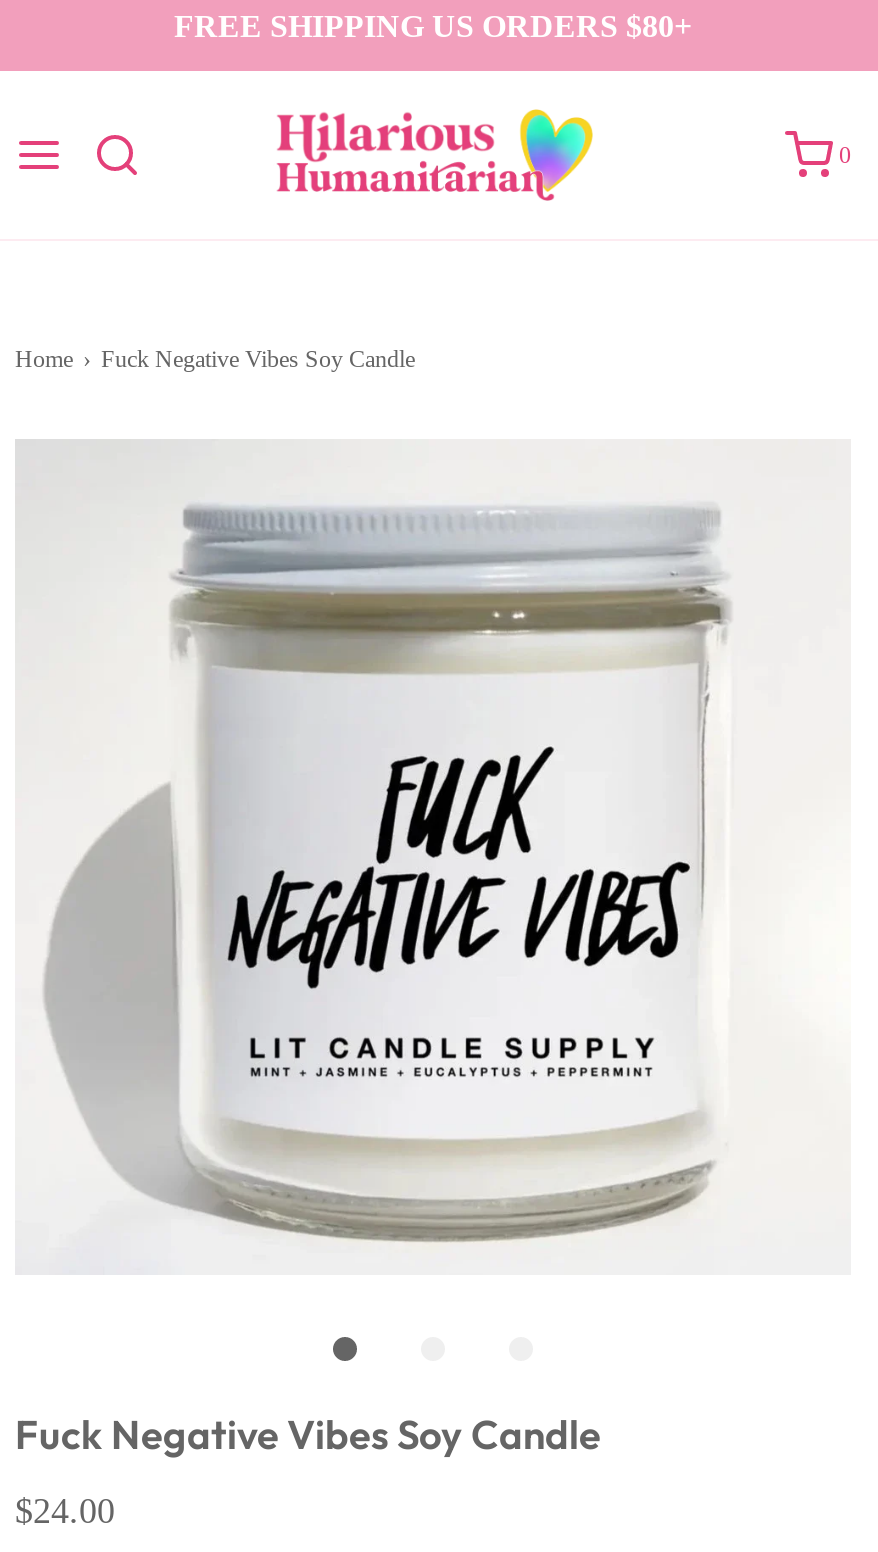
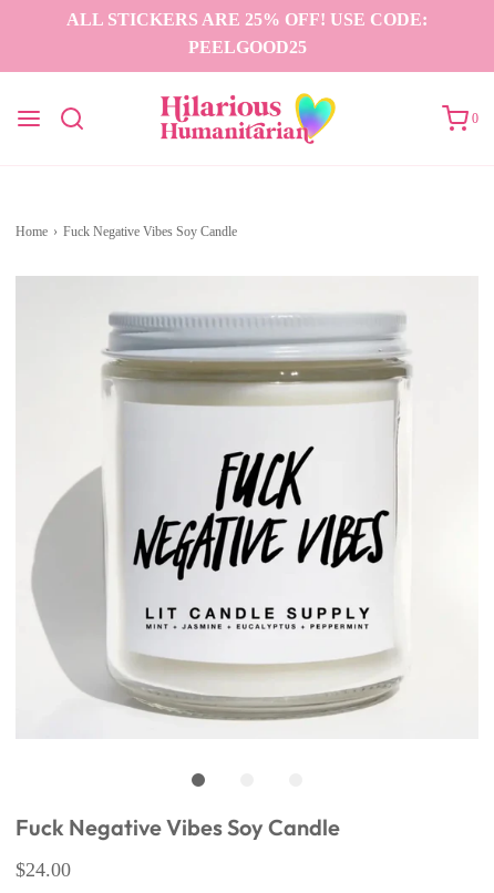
[174,9,692,43] FREE SHIPPING US ORDERS $80+ -> [66,10,428,57] ALL STICKERS ARE 25% OFF! USE CODE: | PEELGOOD25

